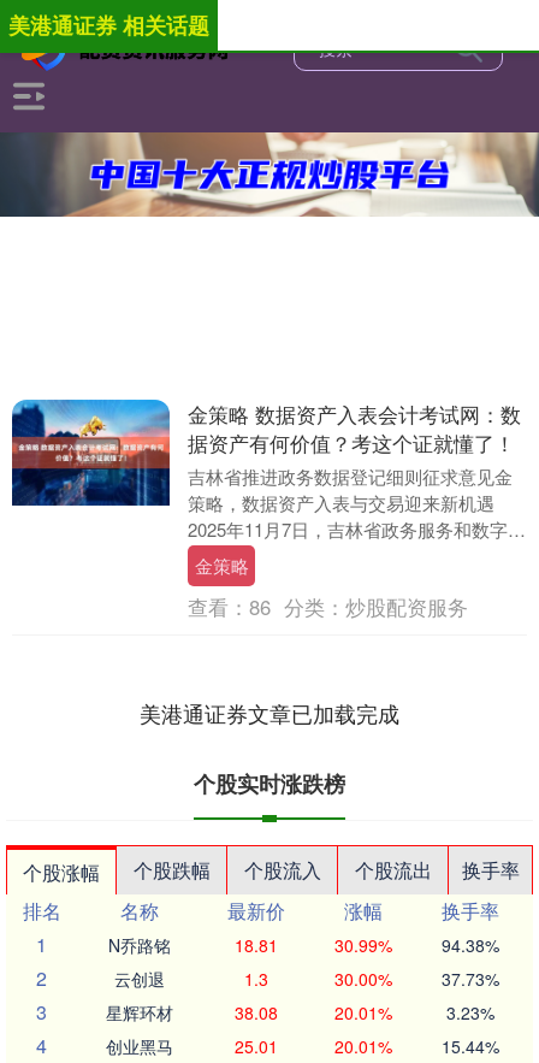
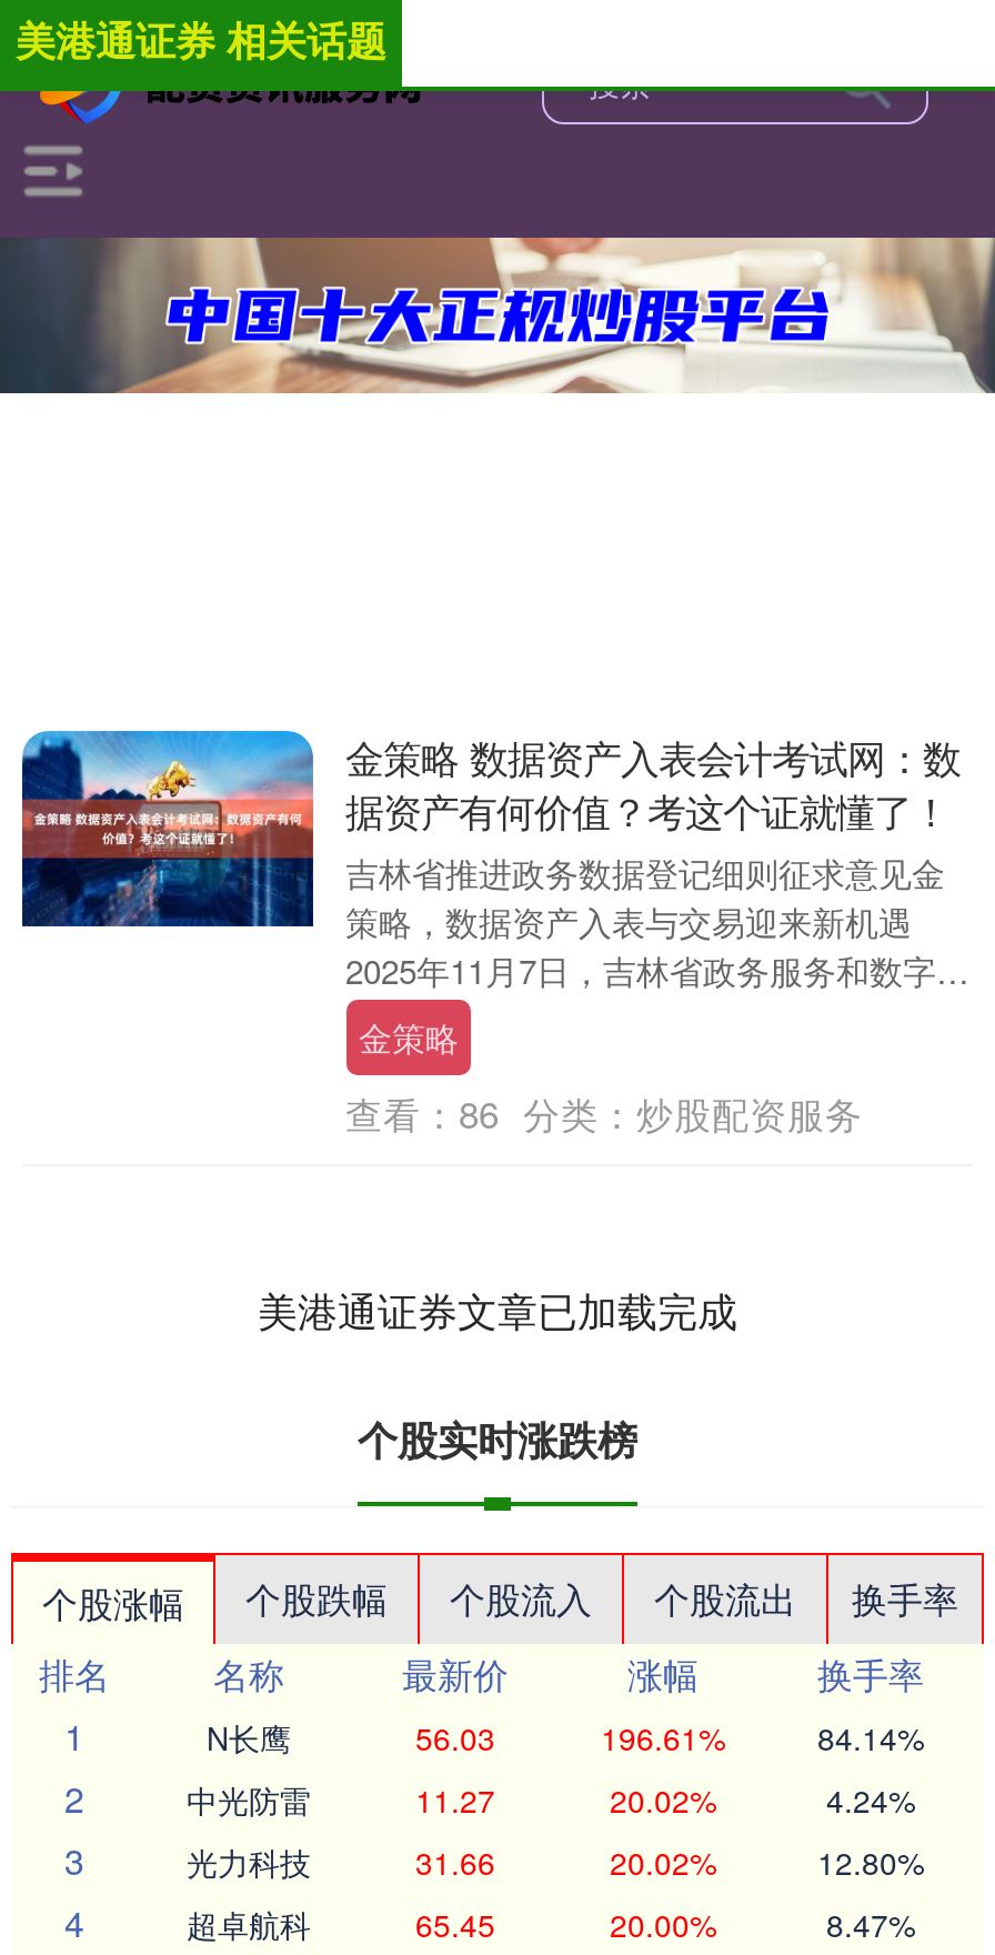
[108,933,499,957] N乔路铭 | 18.81 | 30.99% | 94.38% -> [207,1715,924,1759] N长鹰 | 56.03 | 196.61% | 84.14%
[114,967,499,991] 云创退 | 1.3 | 30.00% | 37.73% -> [187,1777,915,1821] 中光防雷 | 11.27 | 20.02% | 4.24%
[106,1000,494,1024] 星辉环材 | 38.08 | 20.01% | 3.23% -> [187,1839,924,1884] 光力科技 | 31.66 | 20.02% | 12.80%
[106,1034,499,1058] 创业黑马 | 25.01 | 20.01% | 15.44% -> [187,1901,915,1946] 超卓航科 | 65.45 | 20.00% | 8.47%

